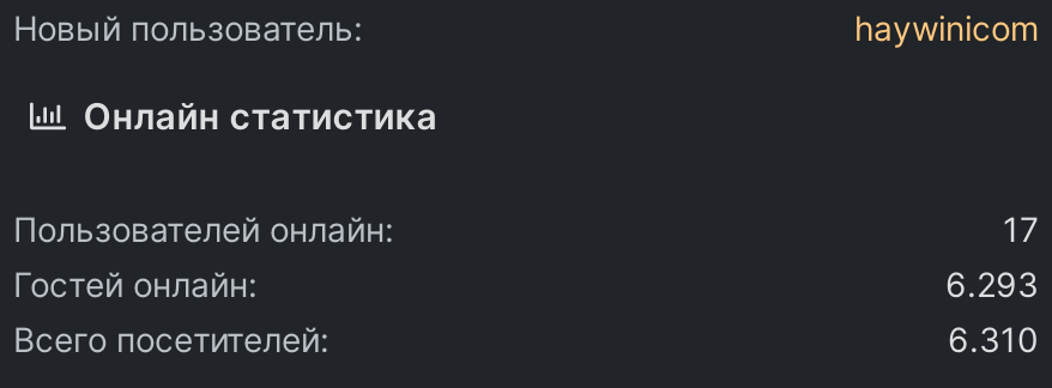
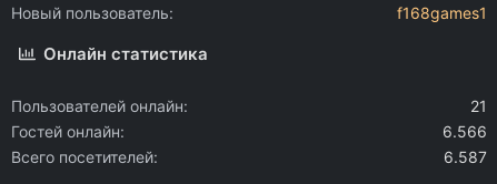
[854,7,1039,48] haywinicom -> [397,3,487,22] f168games1
[1003,208,1039,249] 17 -> [470,96,487,115] 21
[945,263,1039,304] 6.293 -> [443,122,487,141] 6.566
[948,319,1039,359] 6.310 -> [444,147,487,166] 6.587

